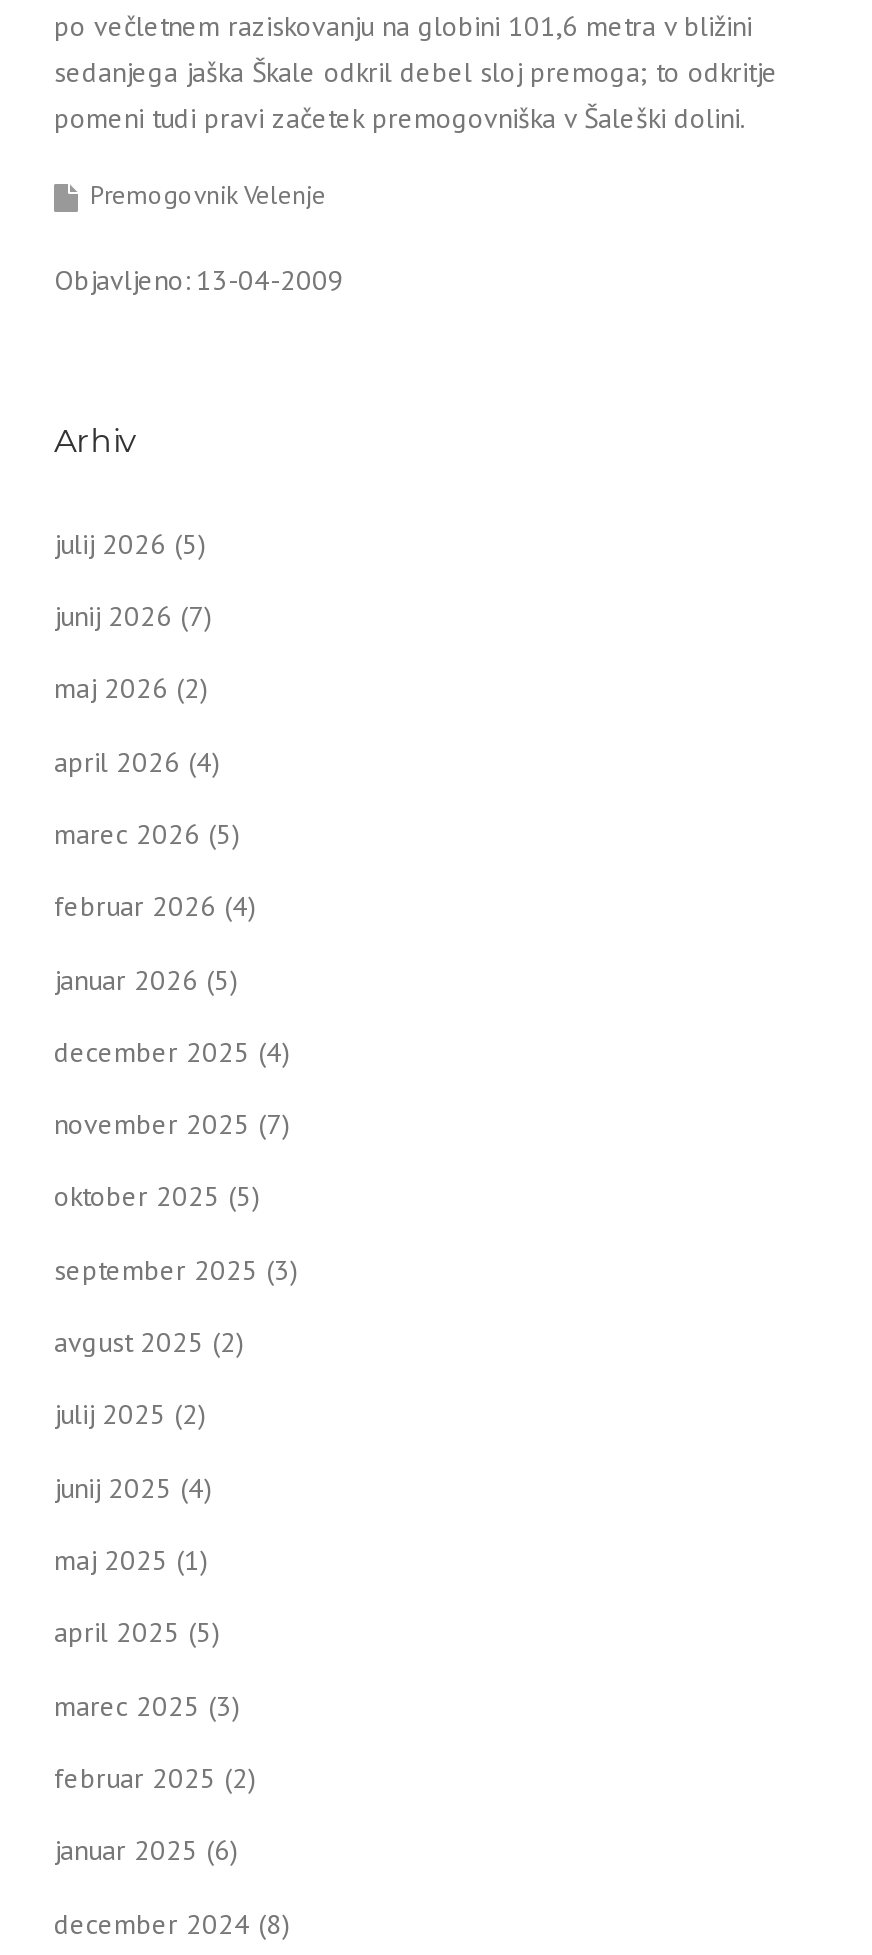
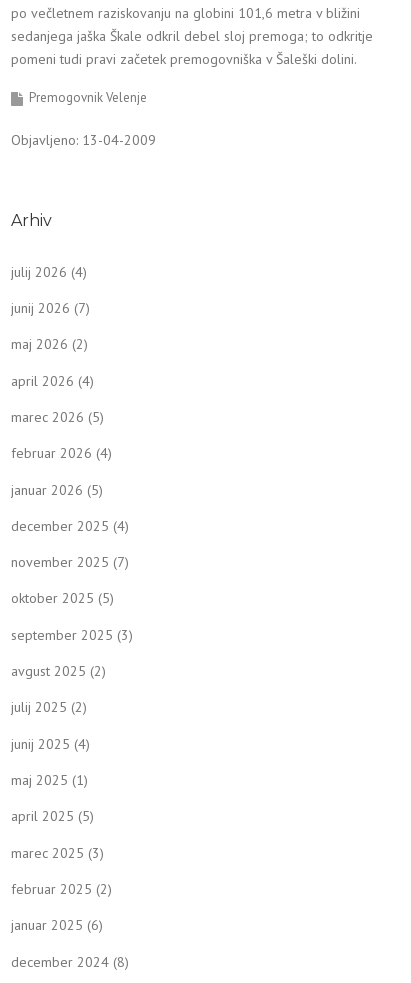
[54,525,206,561] julij 2026 (5) -> [11,263,87,281] julij 2026 (4)

